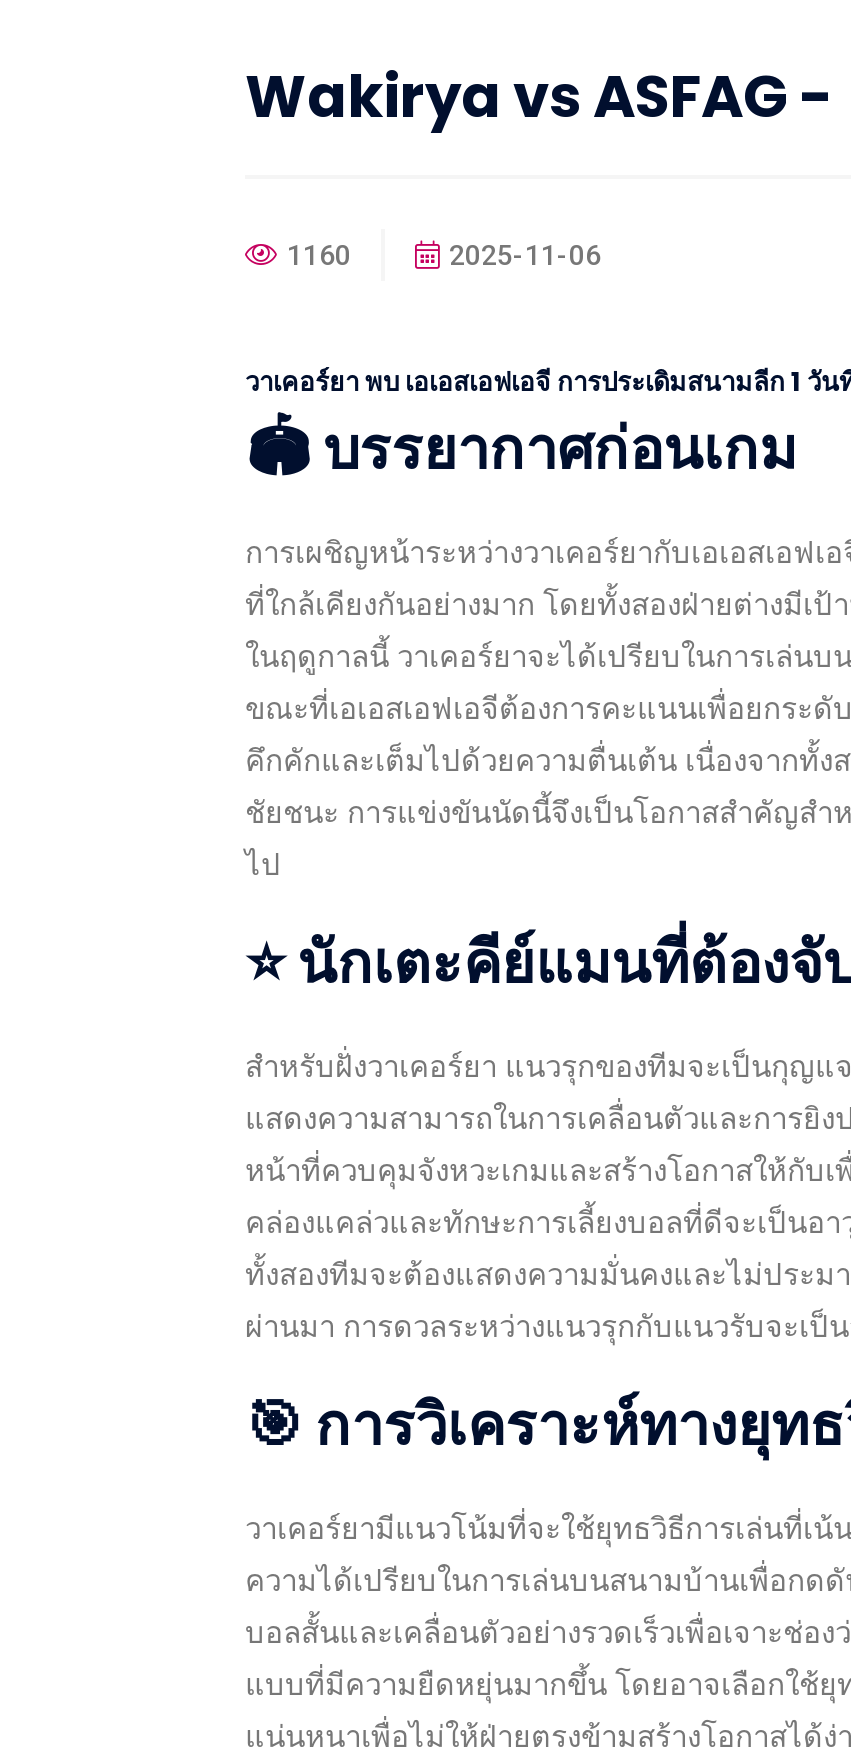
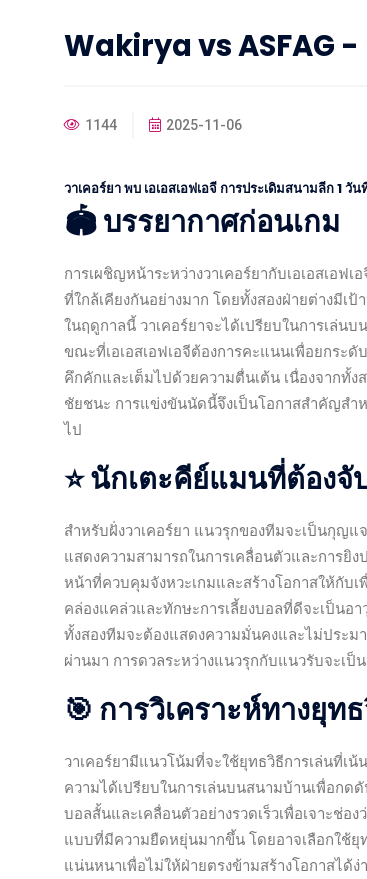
[287,239,351,271] 1160 -> [85,117,117,133] 1144

